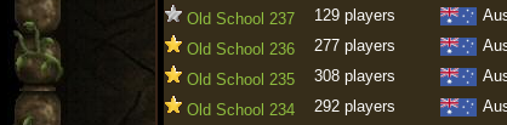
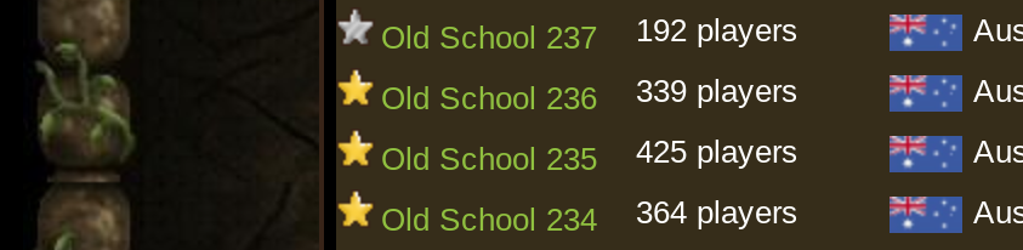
[186,6,395,28] Old School 237 129 players -> [381,12,798,56] Old School 237 192 players
[186,36,395,58] Old School 236 277 players -> [381,73,798,117] Old School 236 339 players
[186,67,395,89] Old School 235 308 players -> [381,133,798,177] Old School 235 425 players
[186,97,395,119] Old School 234 292 players -> [381,194,798,238] Old School 234 364 players

